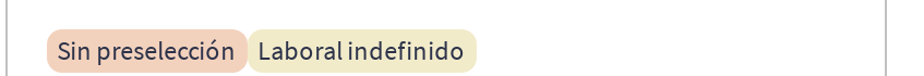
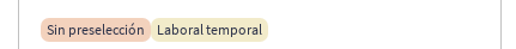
[258,34,465,67] Laboral indefinido -> [156,20,262,38] Laboral temporal

